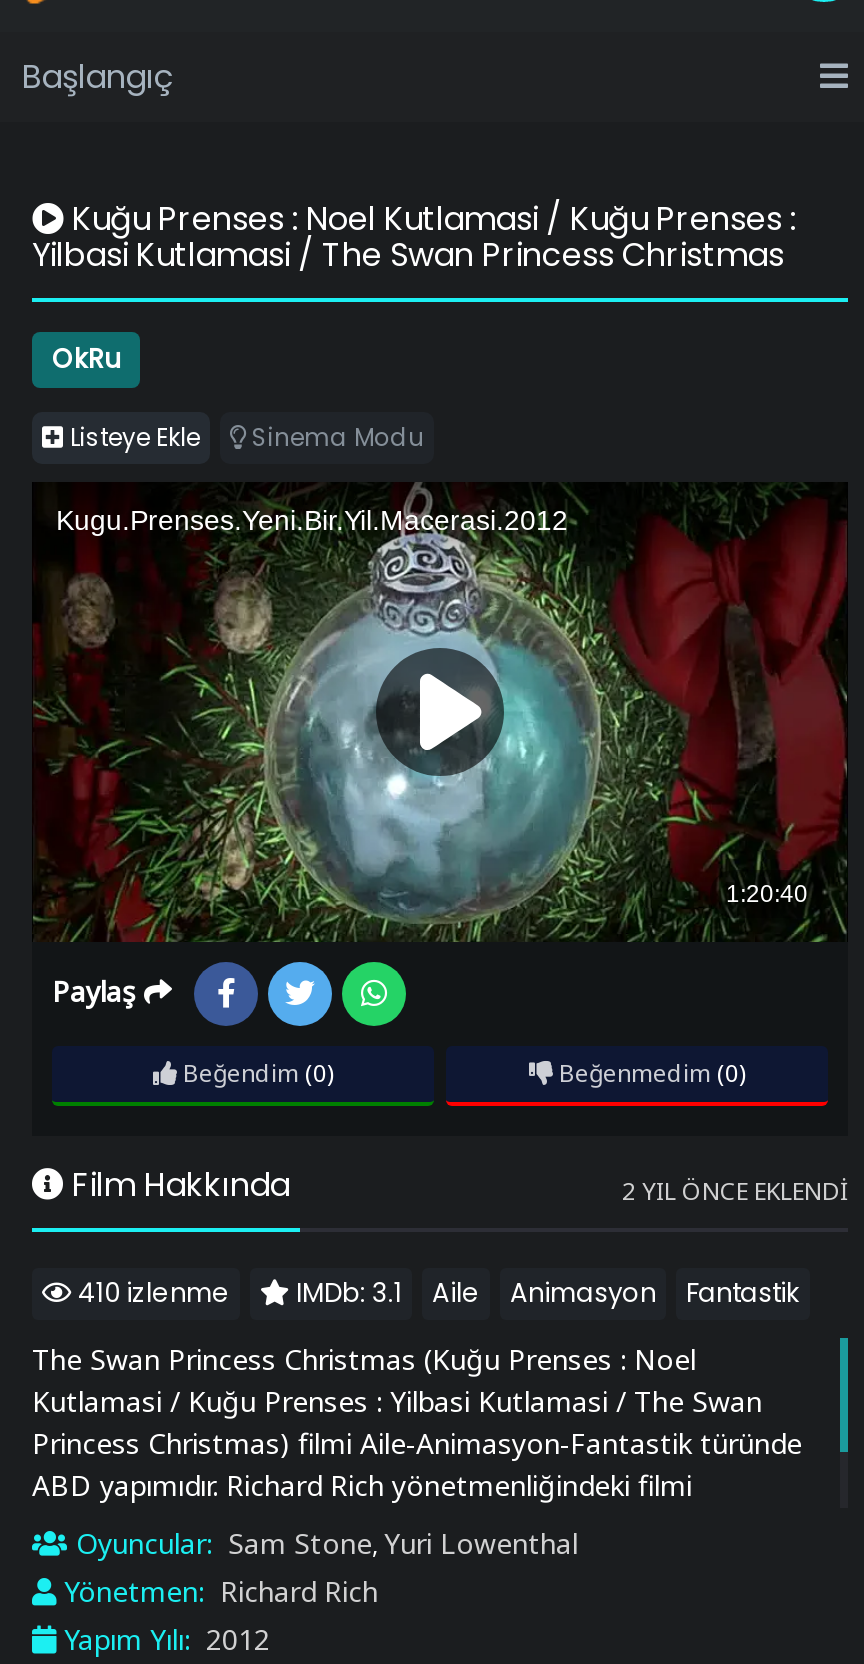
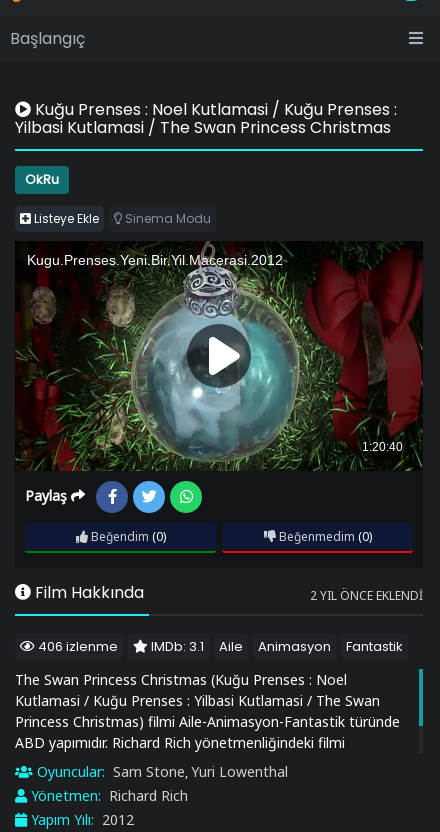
[72,1273,800,1311] 410 izlenme IMDb: 3.1 Aile Animasyon Fantastik -> [35,636,403,655] 406 izlenme IMDb: 3.1 Aile Animasyon Fantastik

